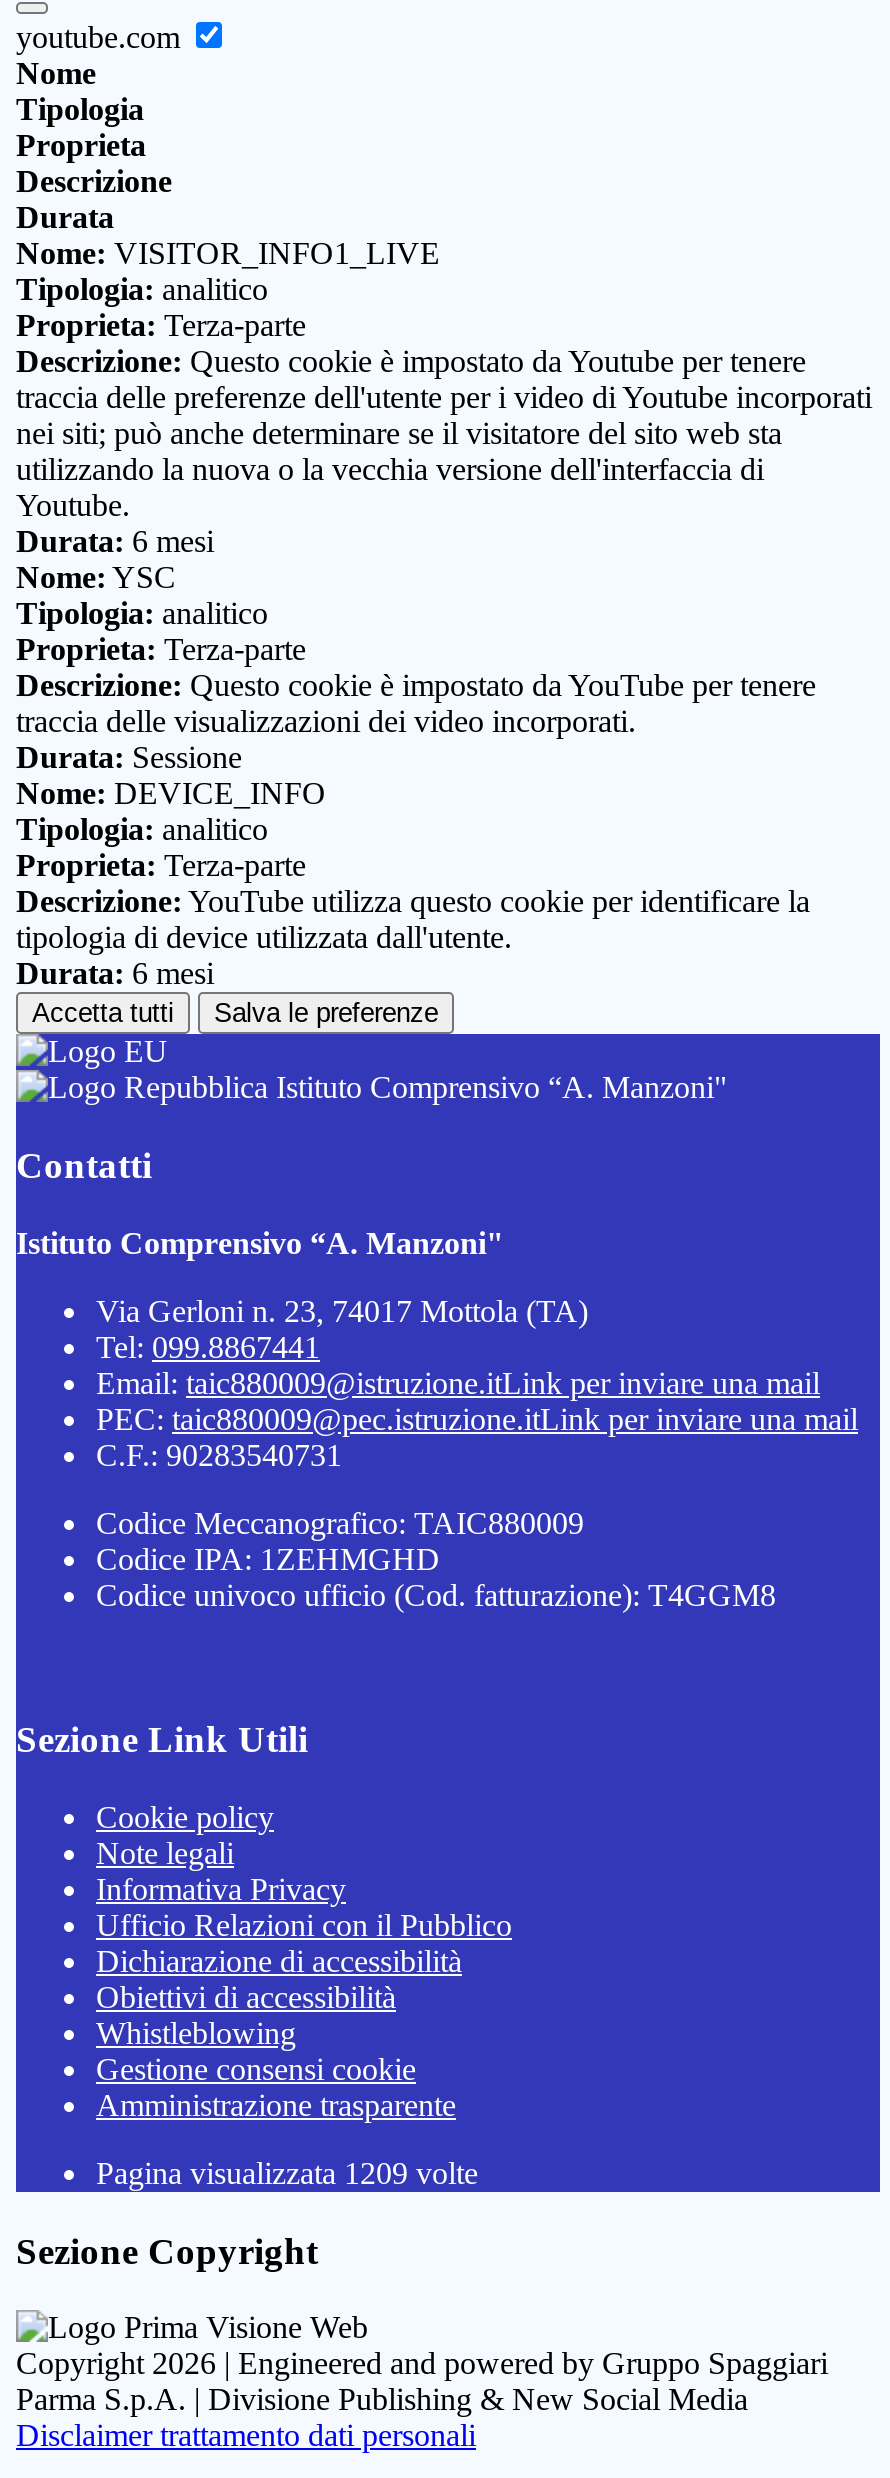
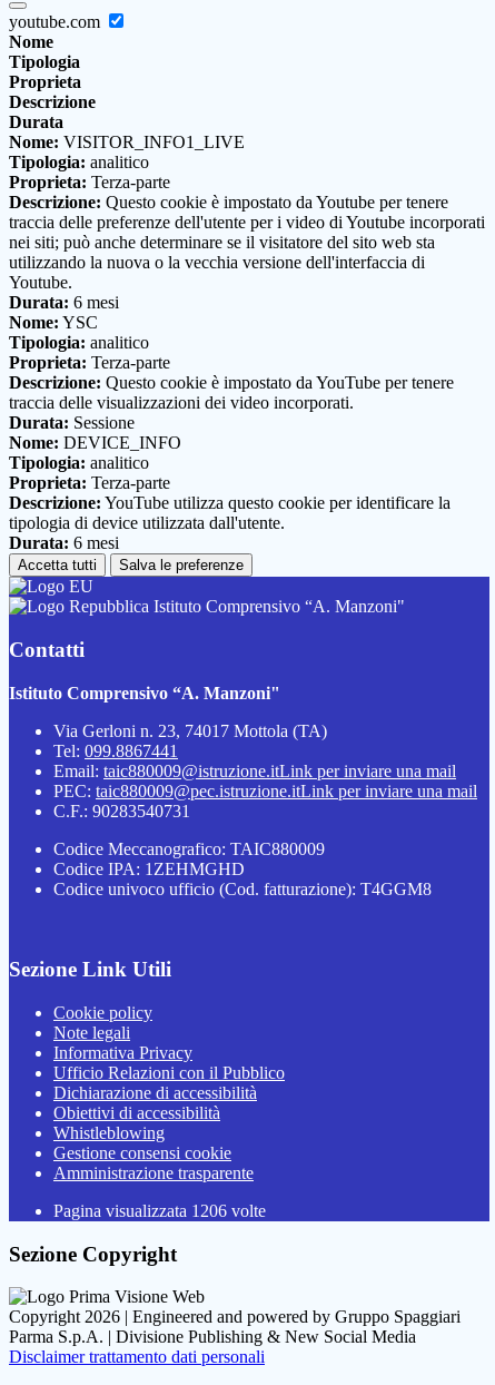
[96,2156,478,2190] Pagina visualizzata 1209 volte -> [53,1201,266,1220] Pagina visualizzata 1206 volte

